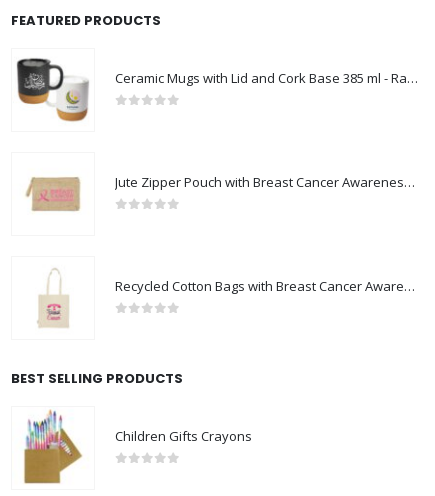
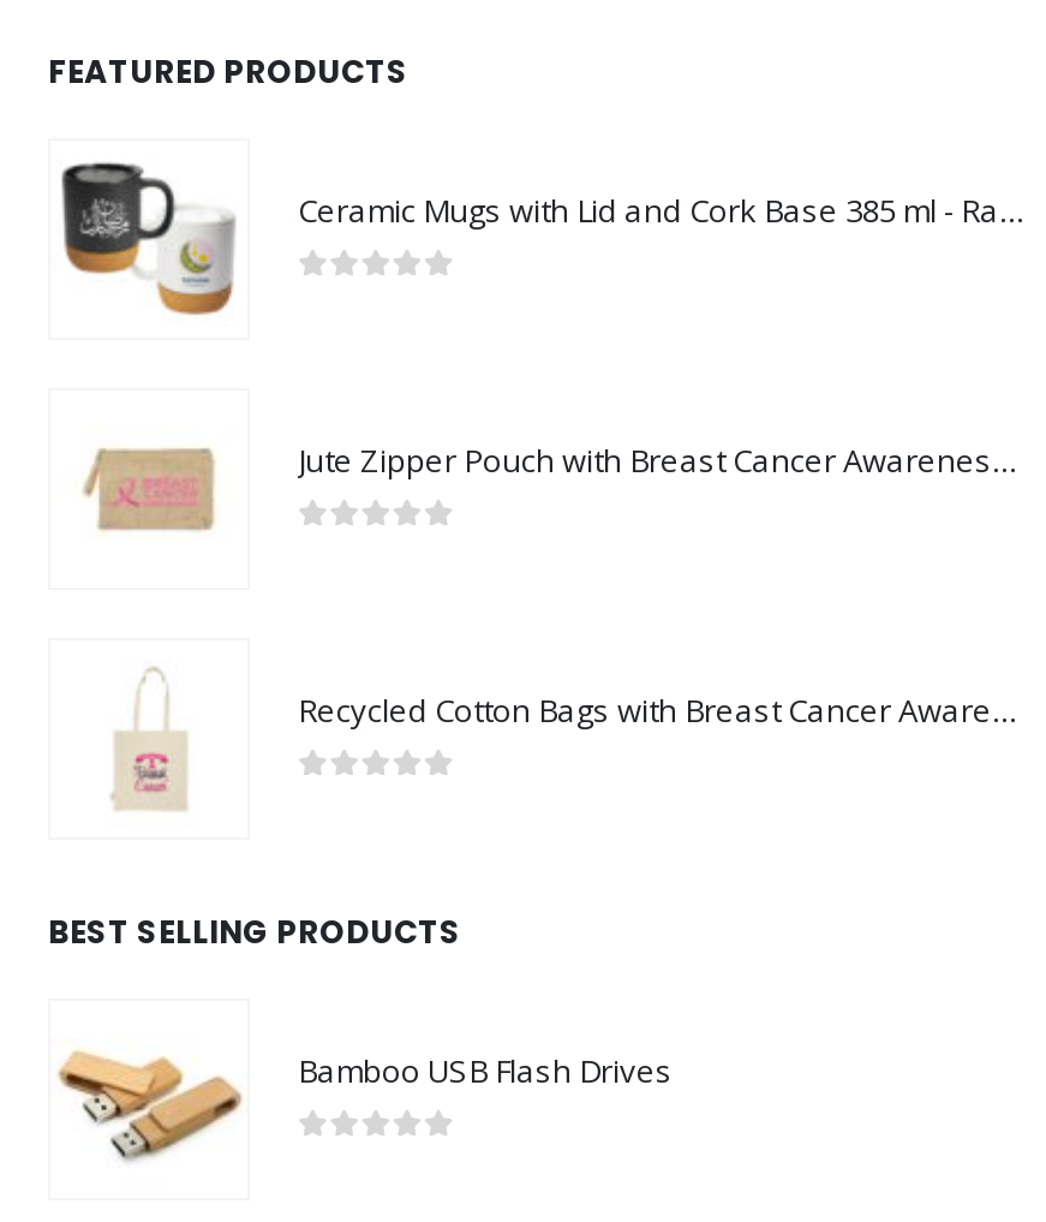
[15,409,252,485] [image] | Children Gifts Crayons -> [55,1008,673,1186] [image] | Bamboo USB Flash Drives

